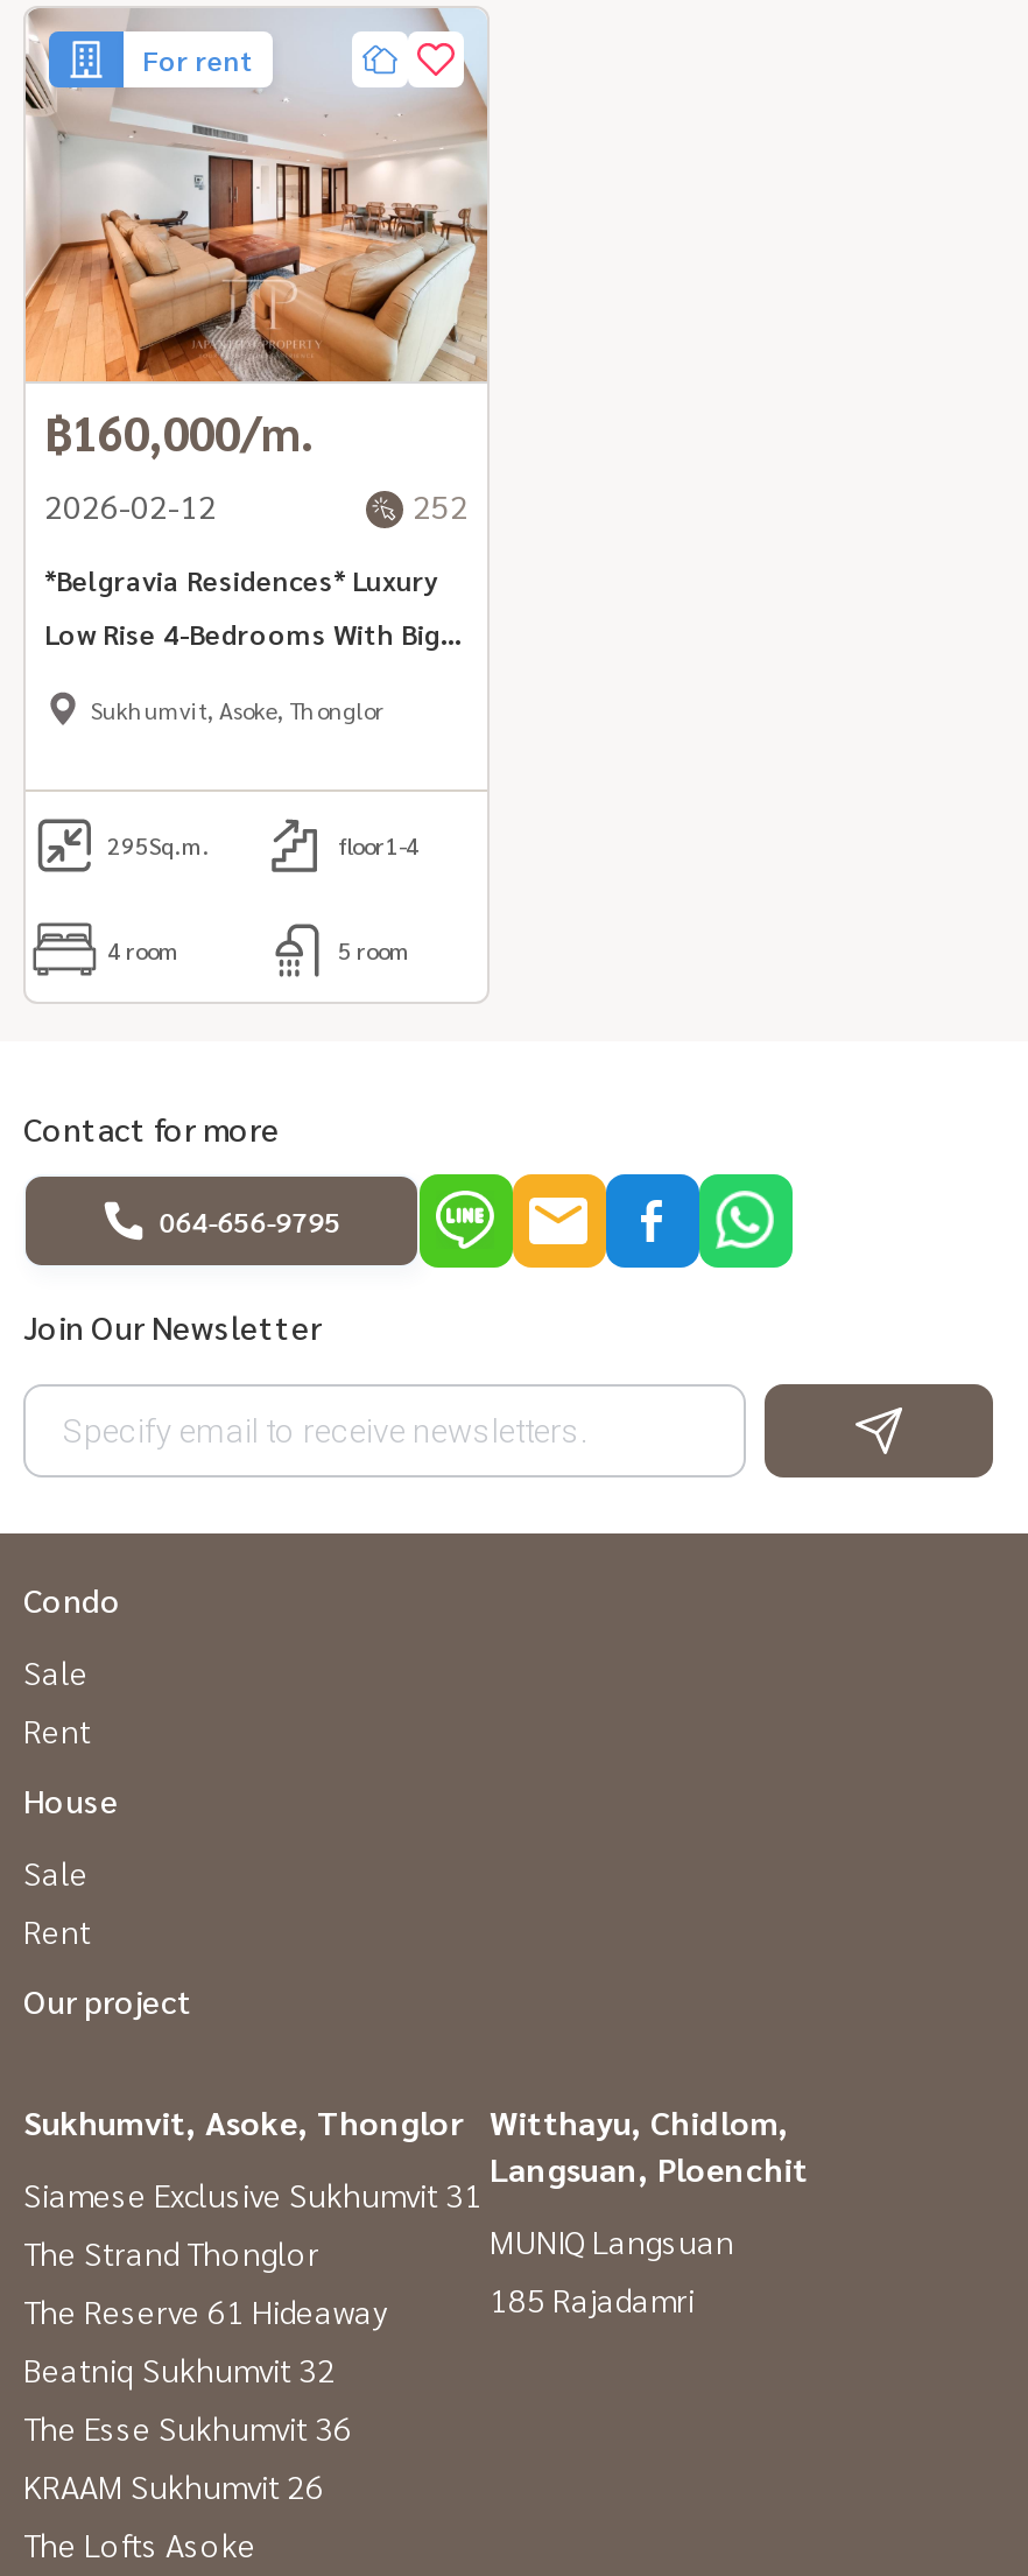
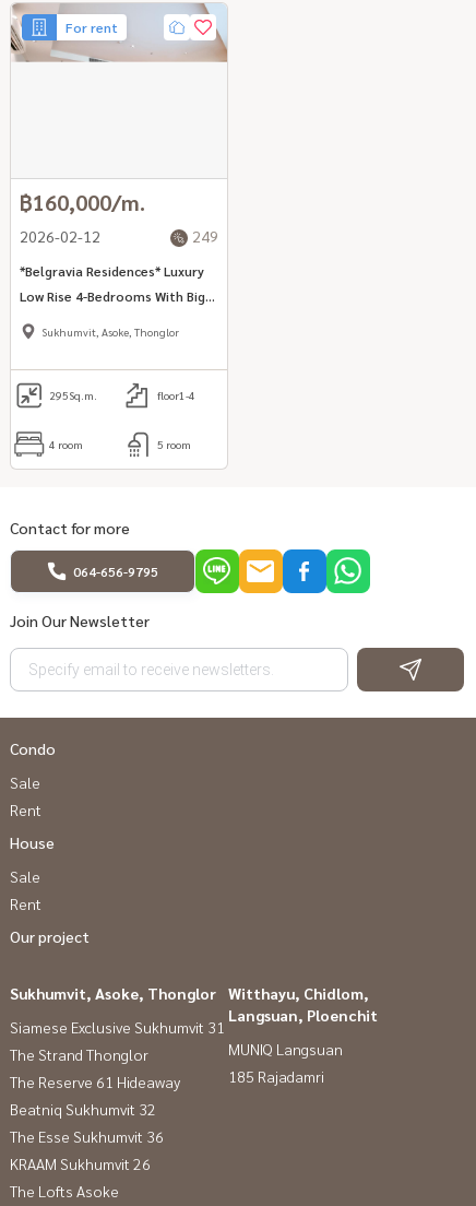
[23,132,490,384] [image] -> none
[413,484,469,526] 252 -> [192,226,218,246] 249

